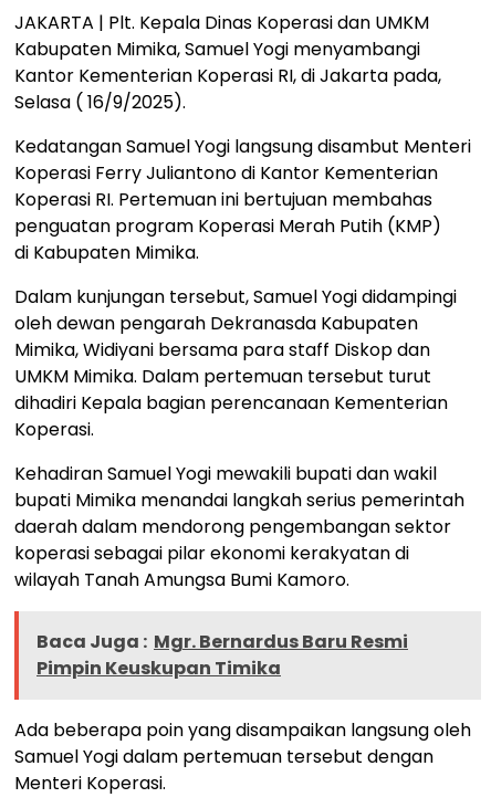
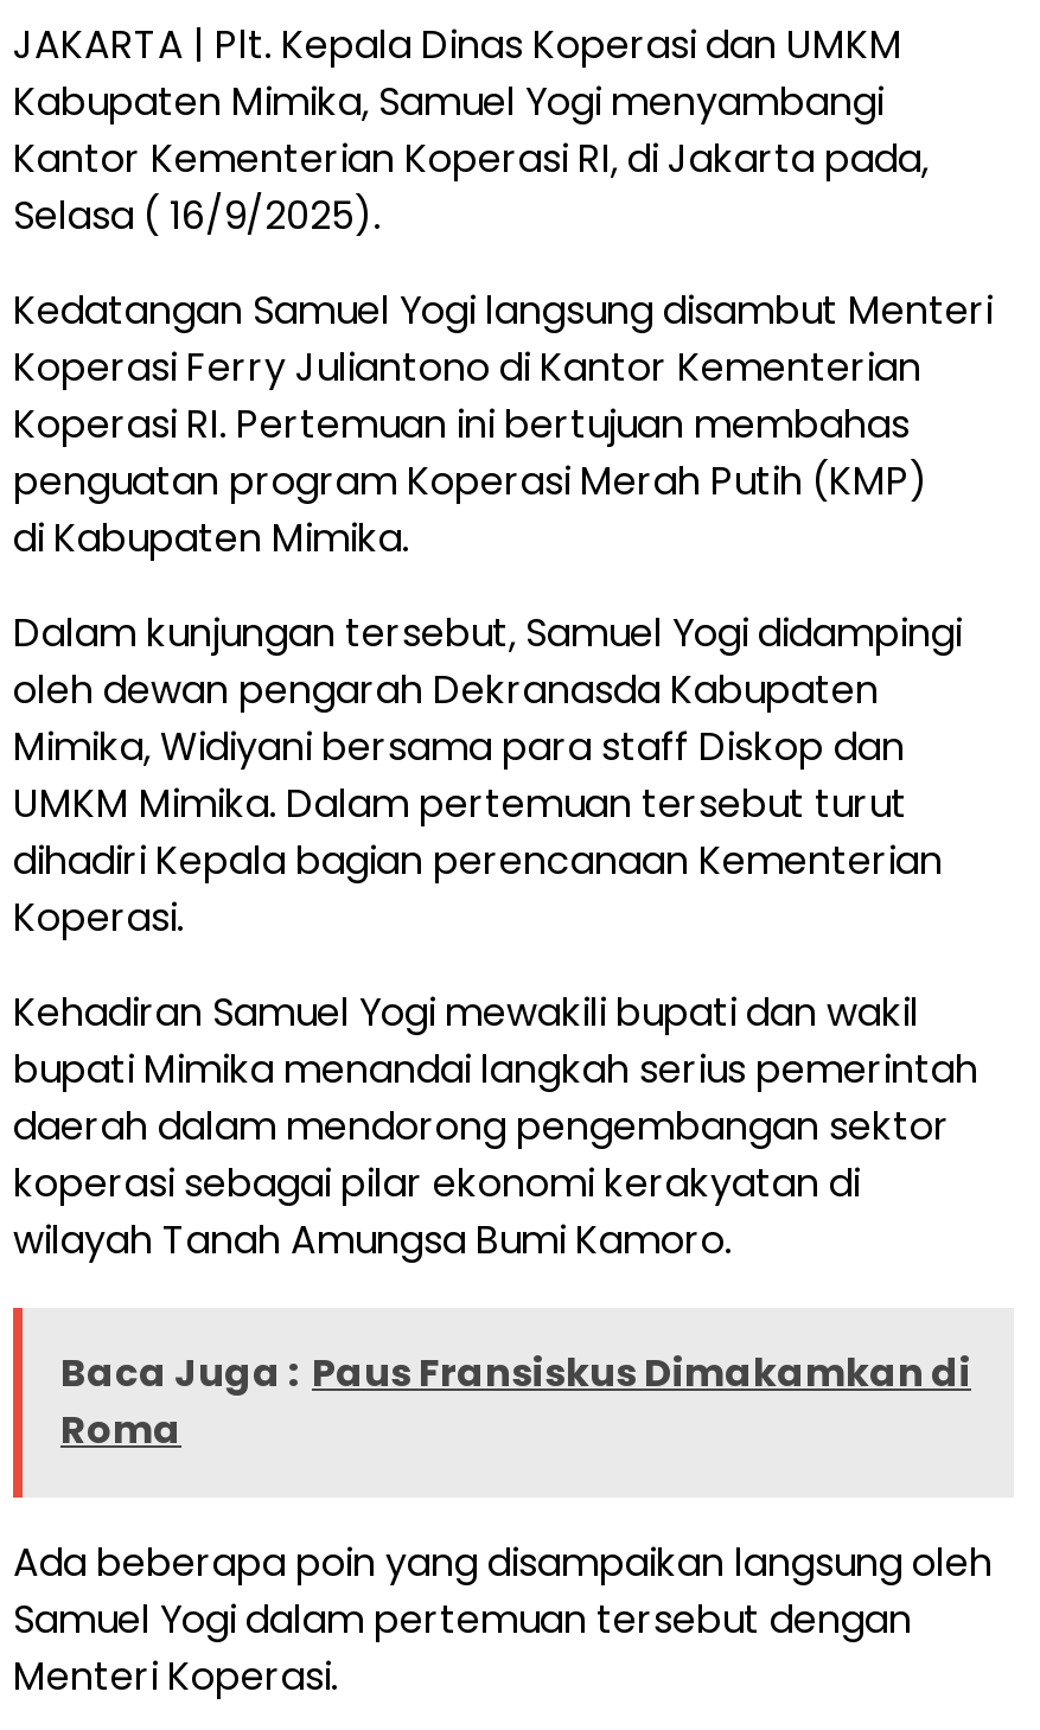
[36,629,408,681] Baca Juga : Mgr. Bernardus Baru Resmi | Pimpin Keuskupan Timika -> [60,1347,971,1458] Baca Juga : Paus Fransiskus Dimakamkan di | Roma

